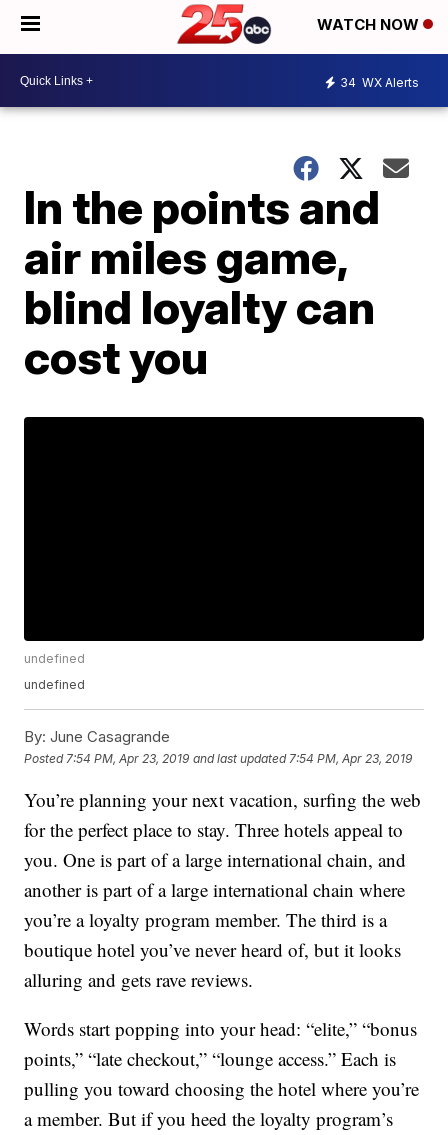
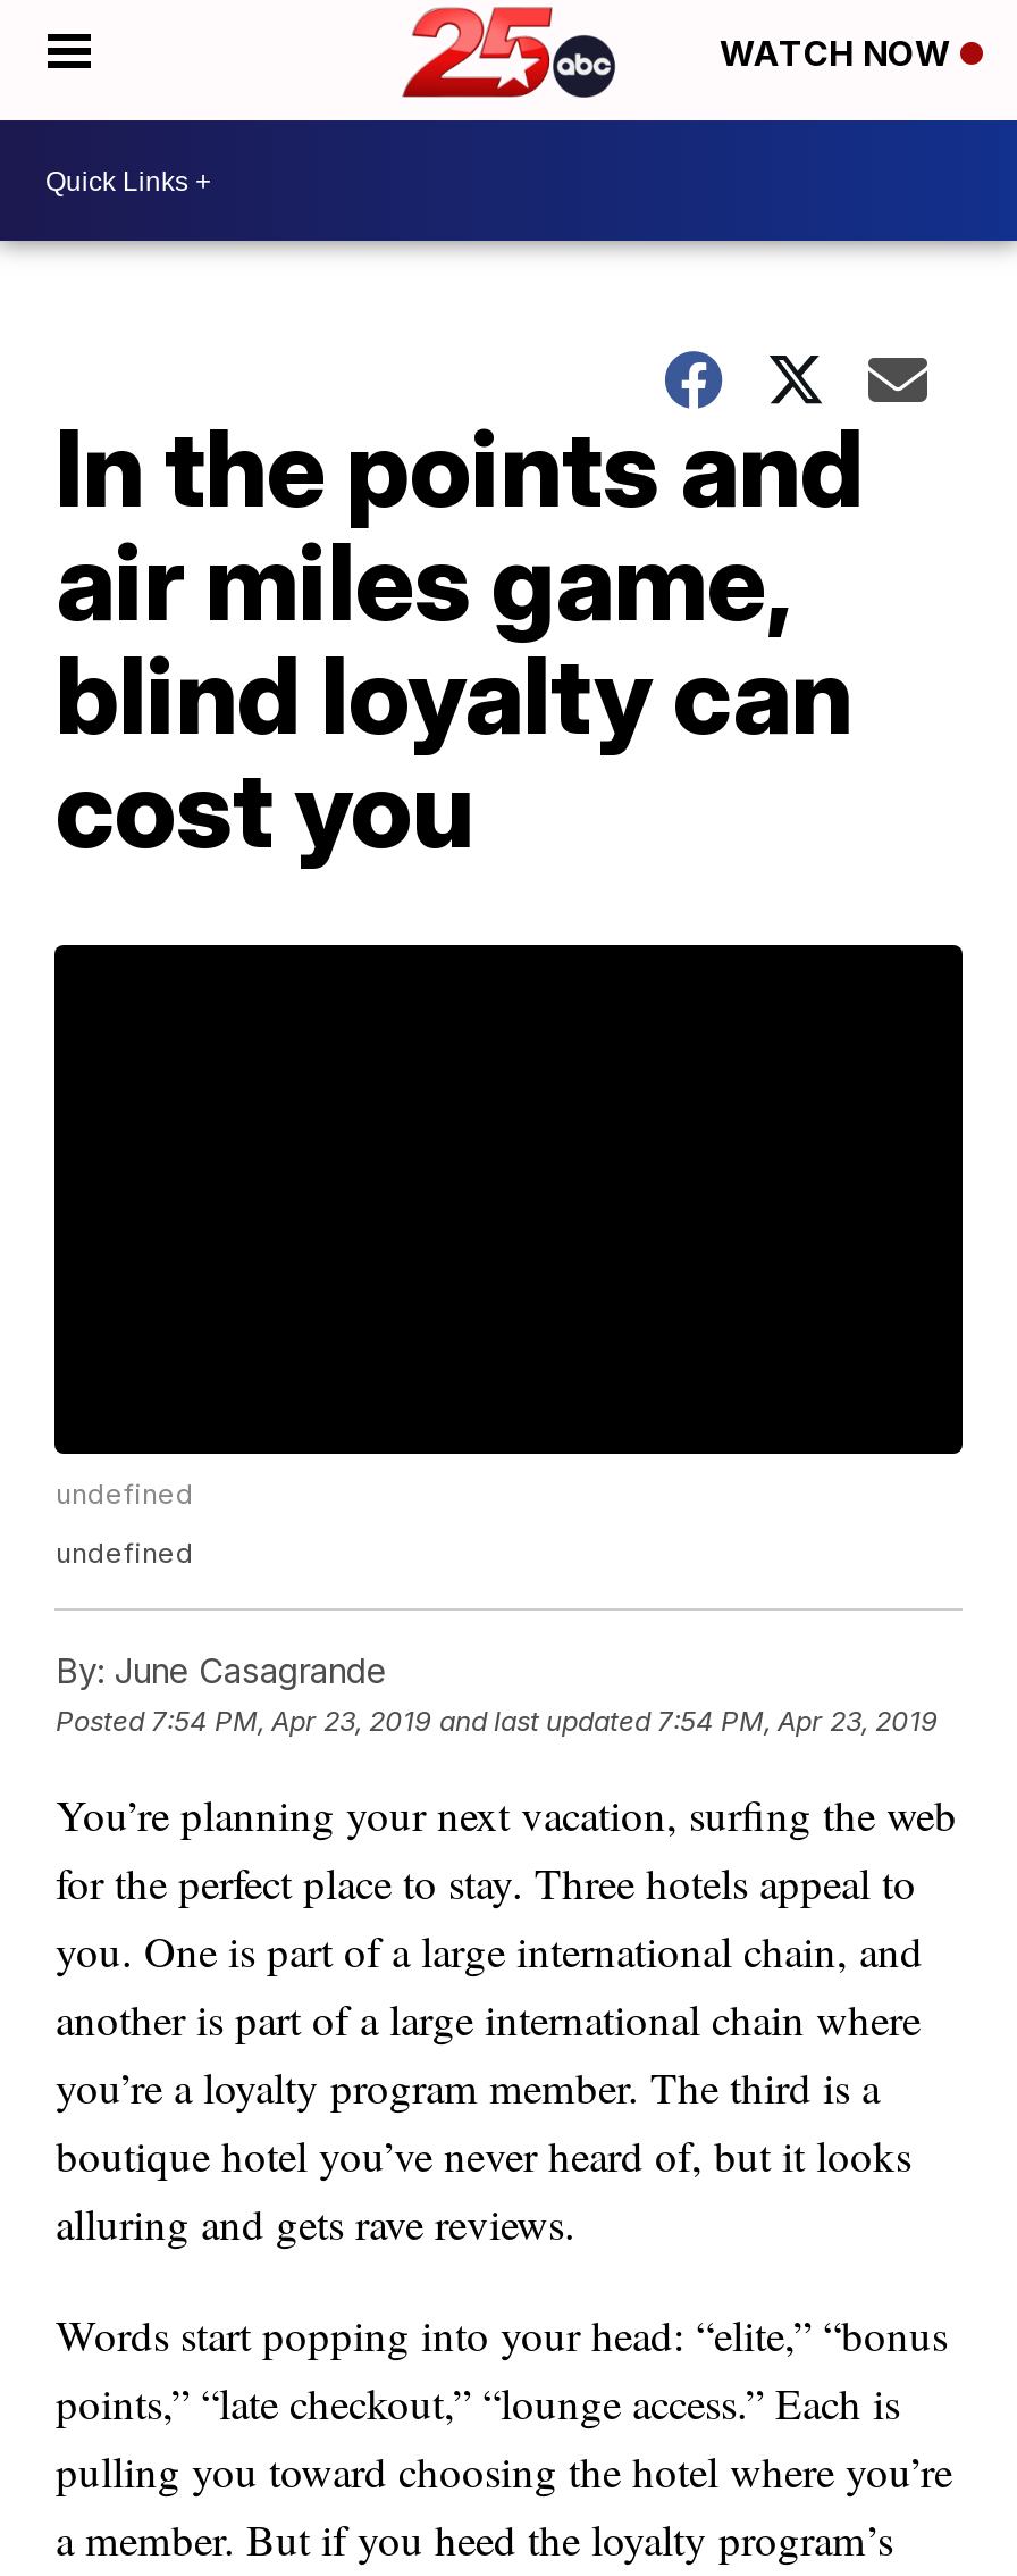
[340,74,419,89] 34 WX Alerts -> none

